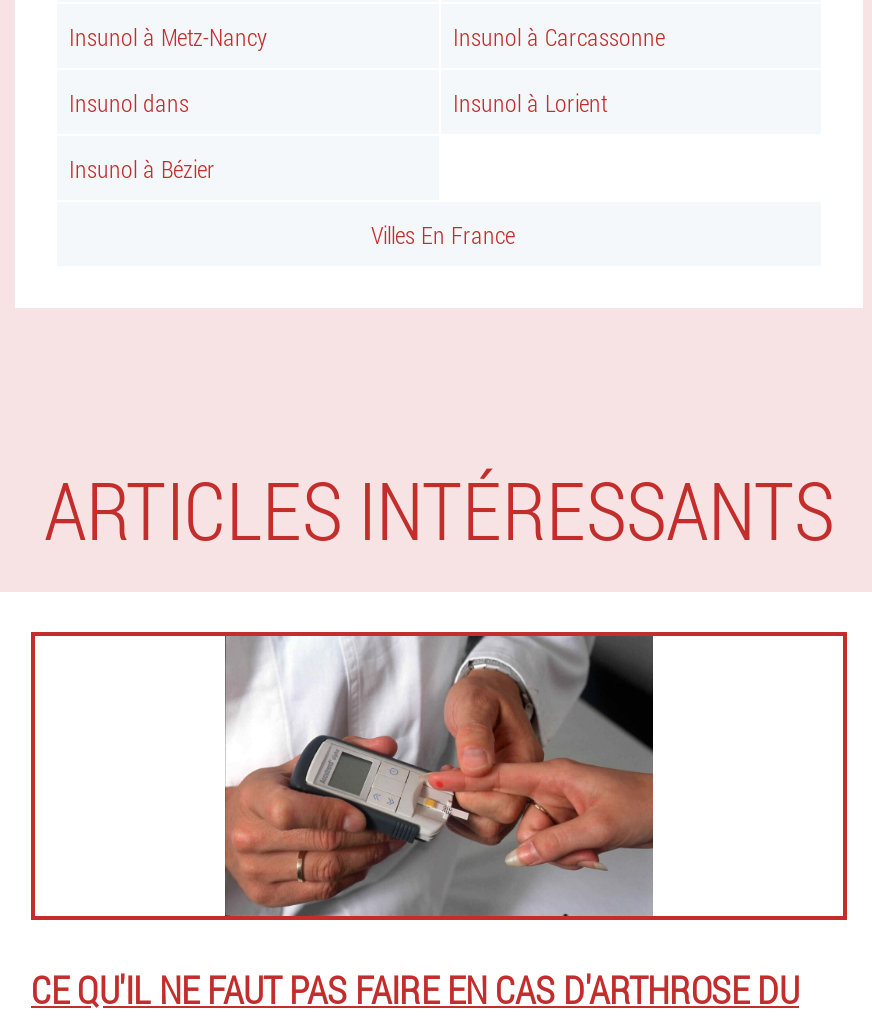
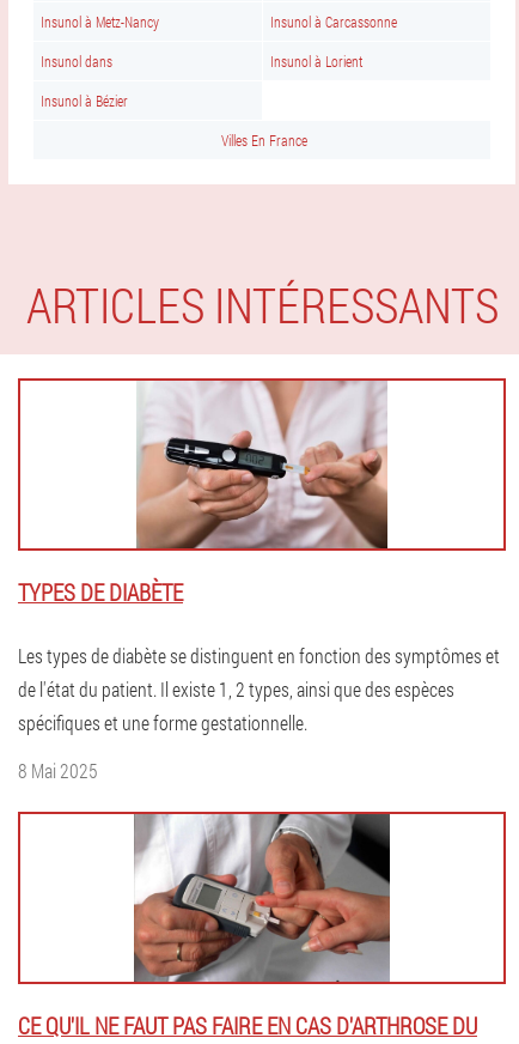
none -> [18,380,500,783] [image] | TYPES DE DIABÈTE | Les types de diabète se distinguent en fonction des symptômes et | de l'état du patient. Il existe 1, 2 types, ainsi que des espèces | spécifiques et une forme gestationnelle. | 8 Mai 2025

